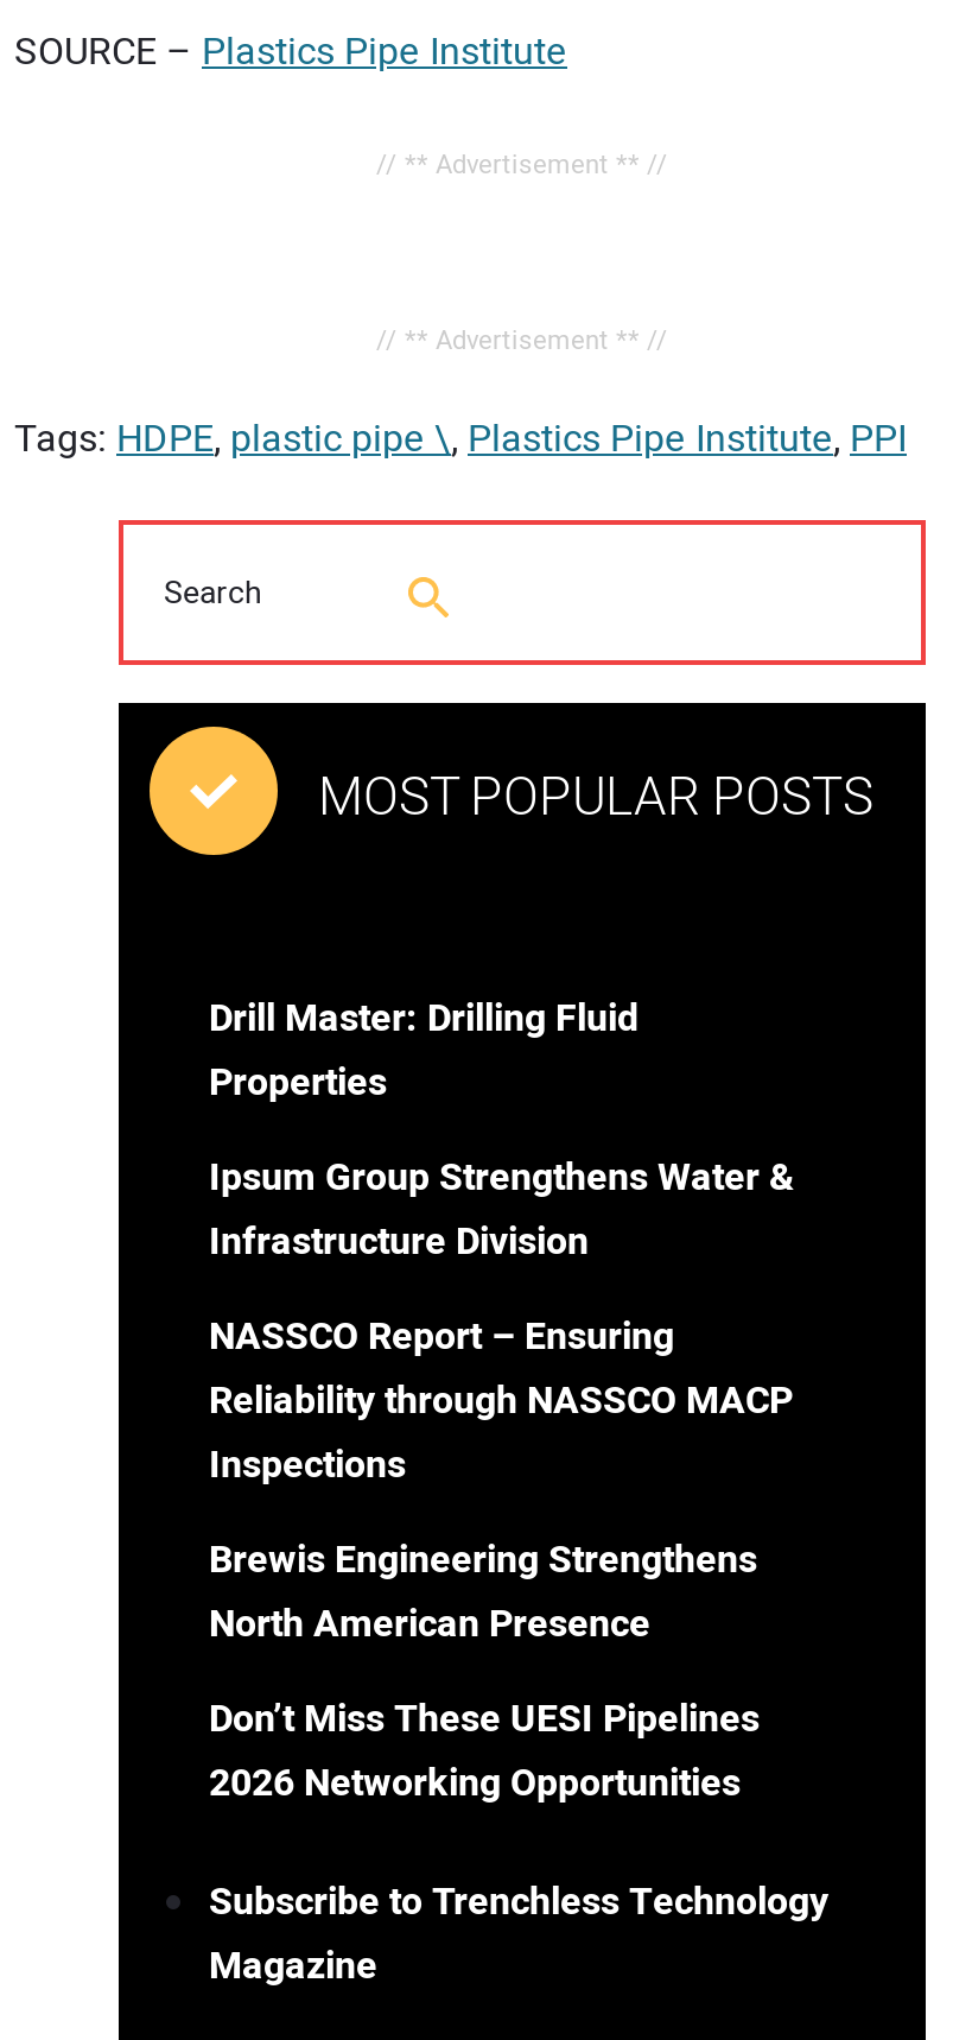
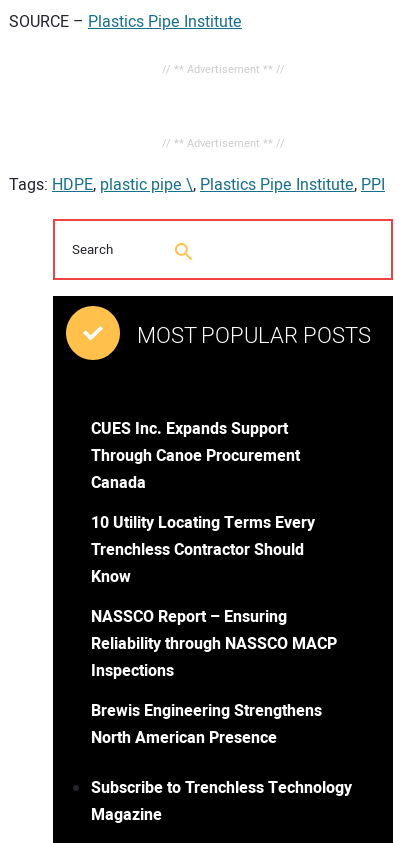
[209,991,639,1112] Drill Master: Drilling Fluid | Properties -> [91,417,300,495] CUES Inc. Expands Support | Through Canoe Procurement | Canada
[209,1150,795,1271] Ipsum Group Strengthens Water & | Infrastructure Division -> [91,511,315,589] 10 Utility Locating Terms Every | Trenchless Contractor Should | Know
moved [209,1309,793,1653] -> [91,605,337,750]: NASSCO Report – Ensuring | Reliability through NASSCO MACP | Inspections | Brewis Engineering Strengthens | North American Presence
[209,1691,760,1812] Don’t Miss These UESI Pipelines | 2026 Networking Opportunities -> none

